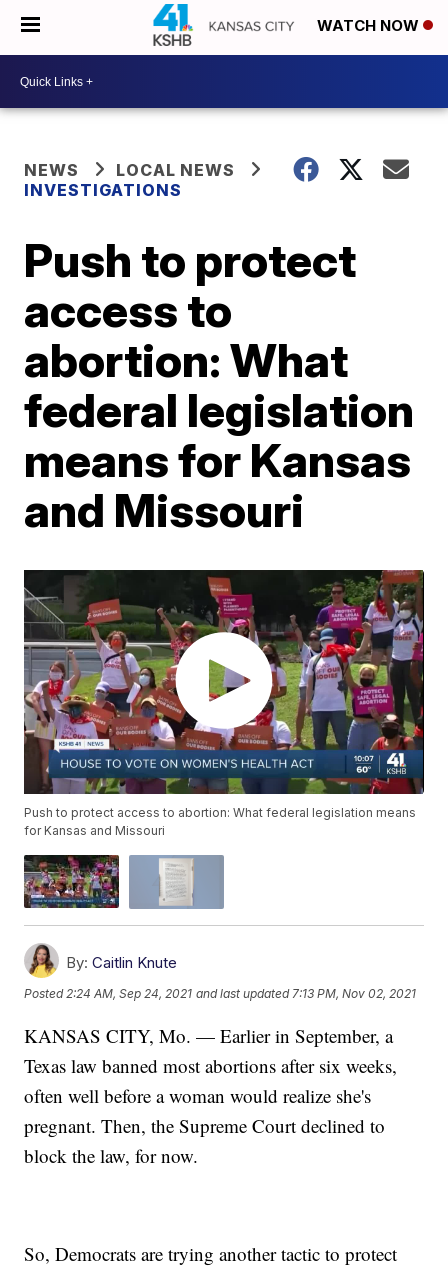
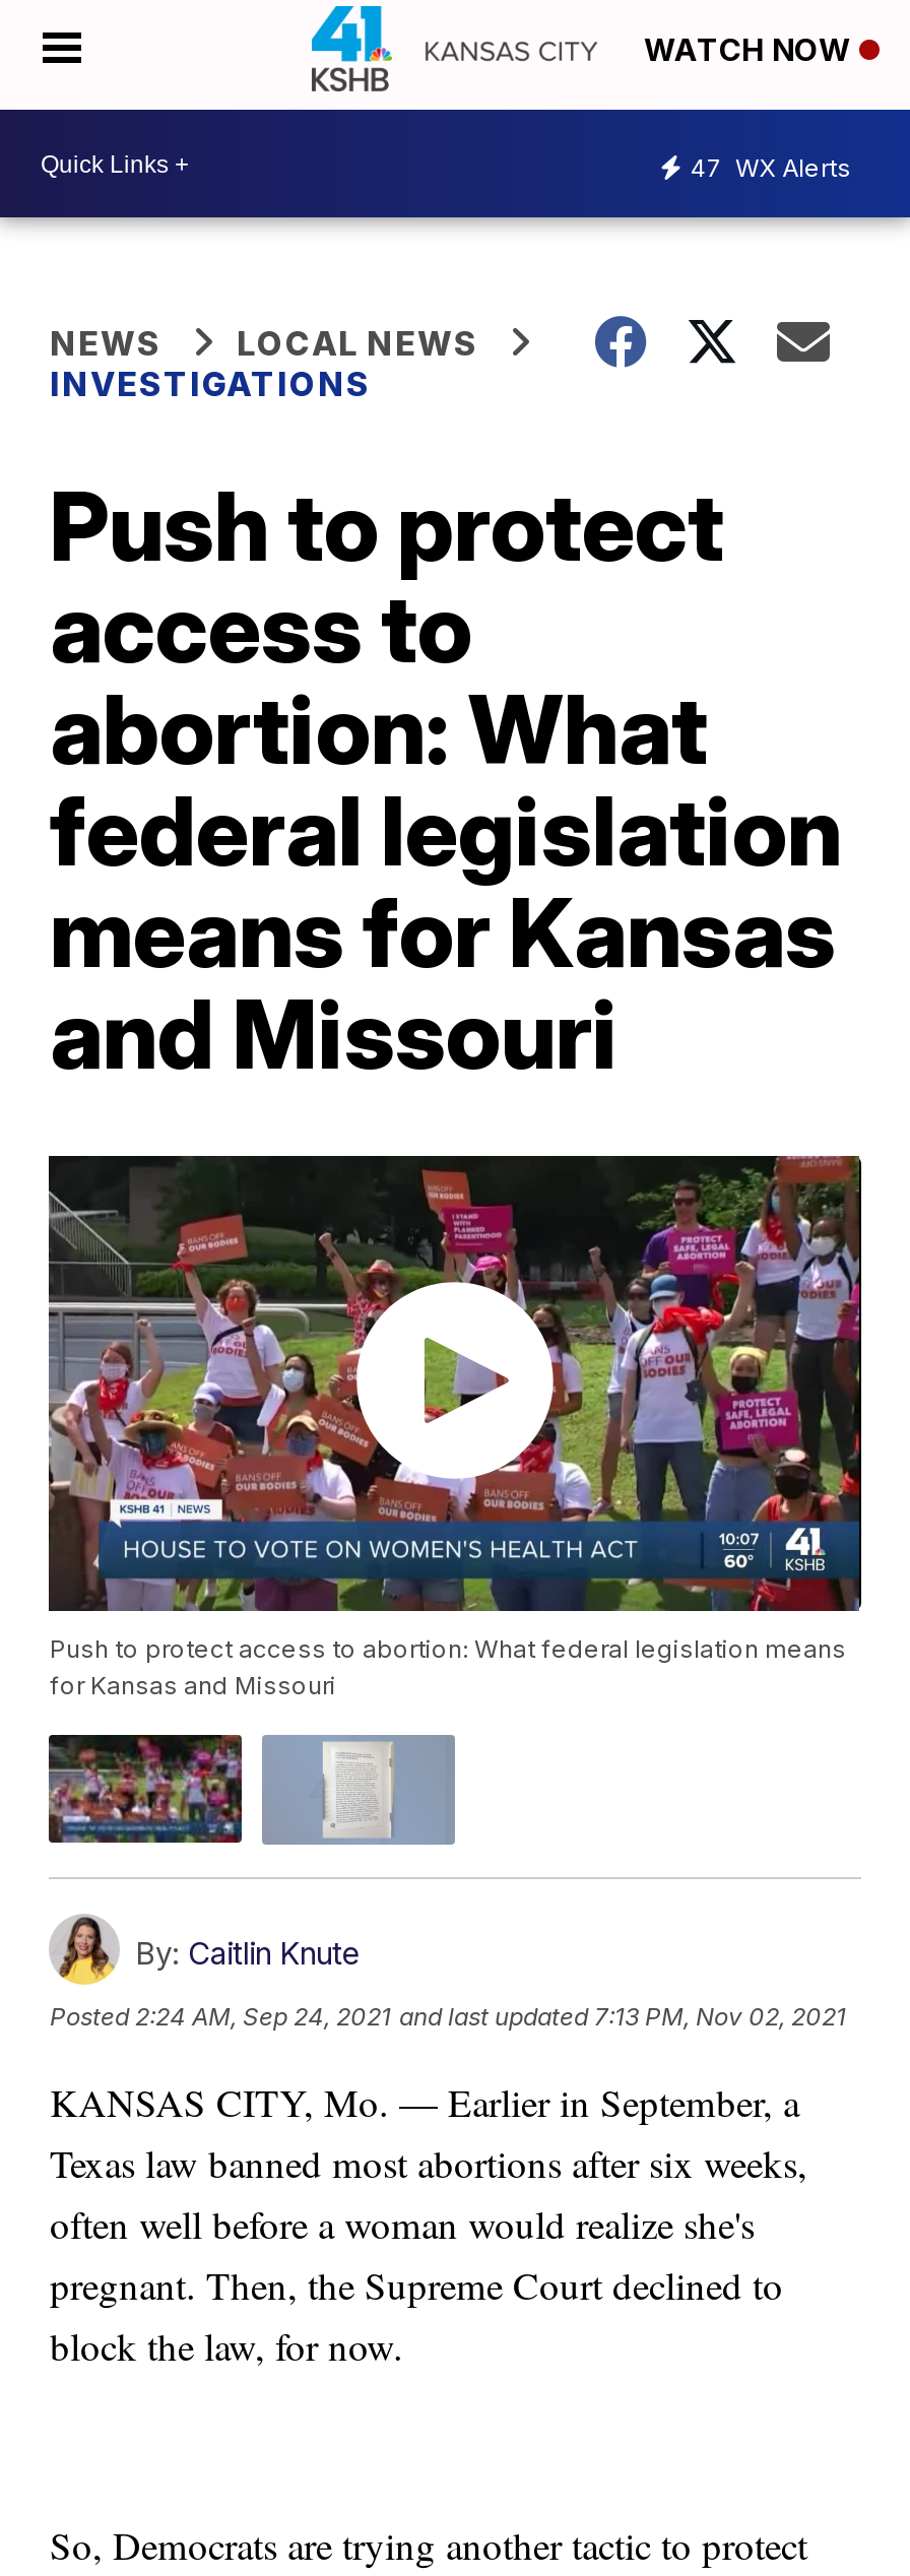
none -> [691,151,851,182] 47 WX Alerts

